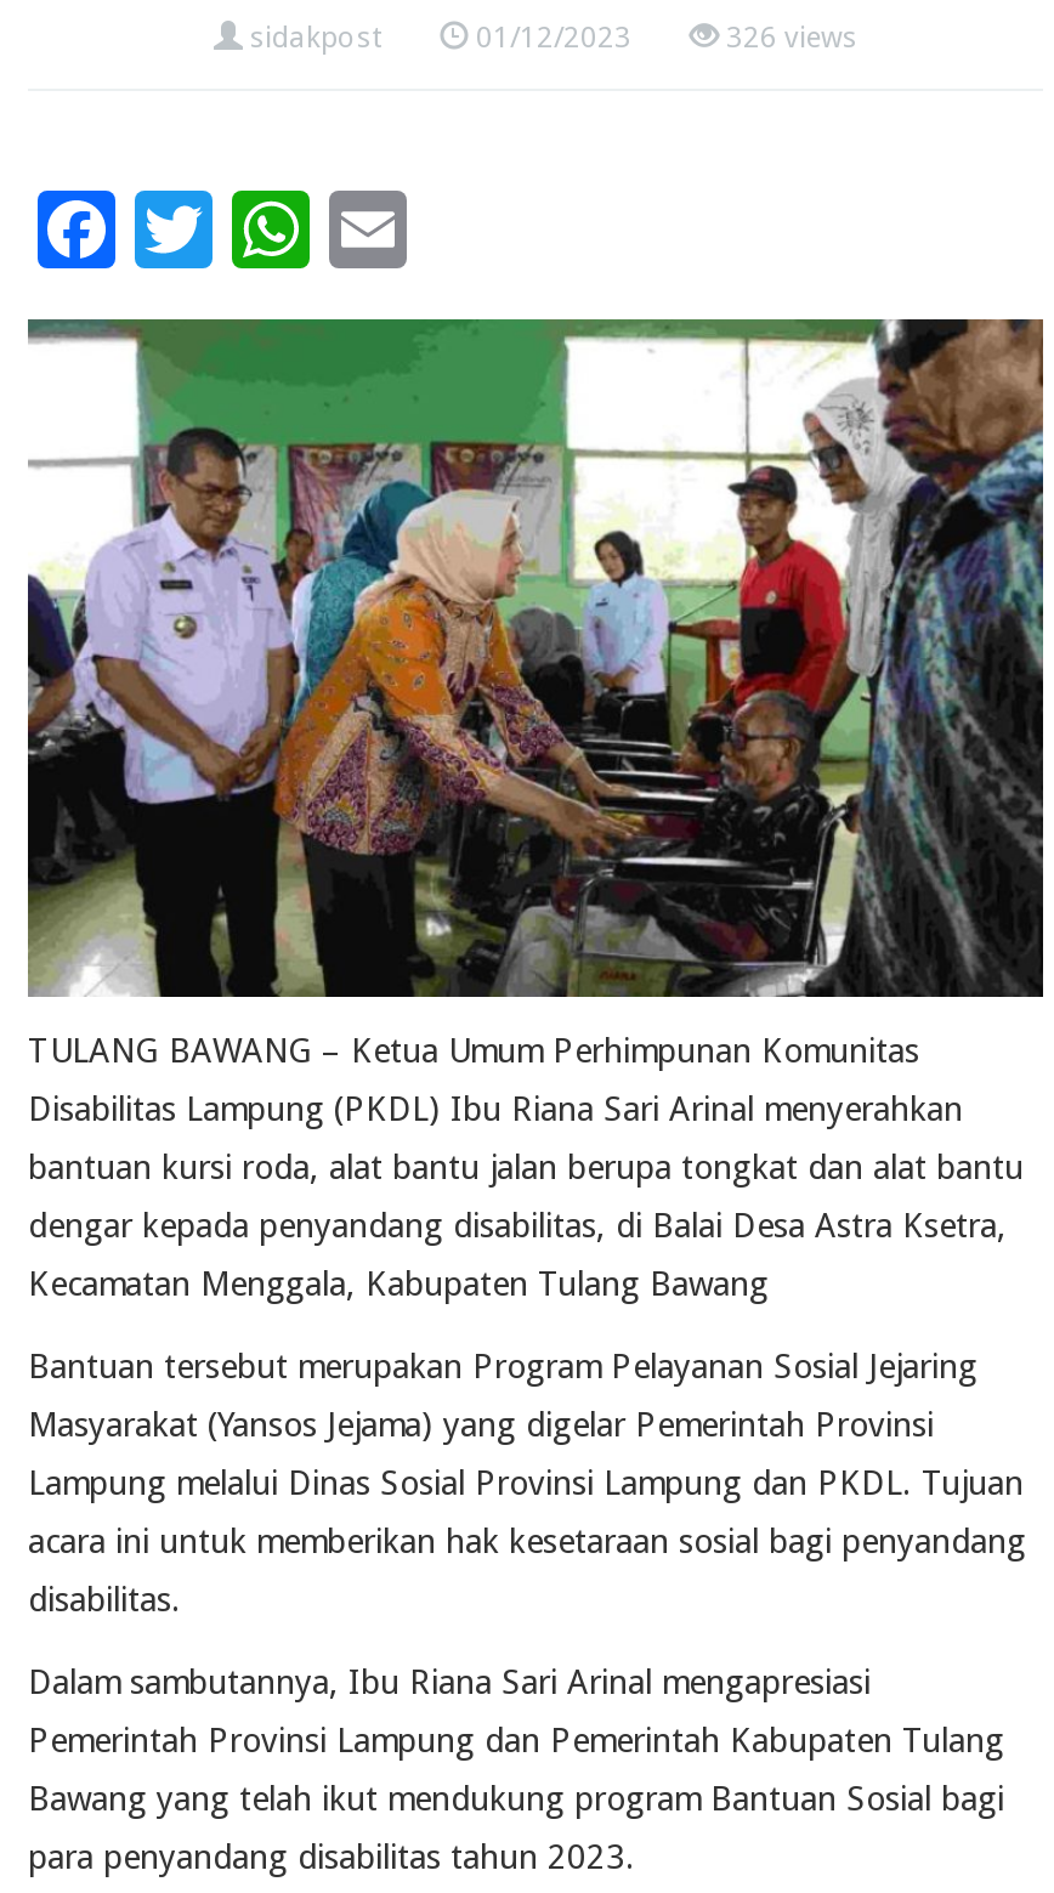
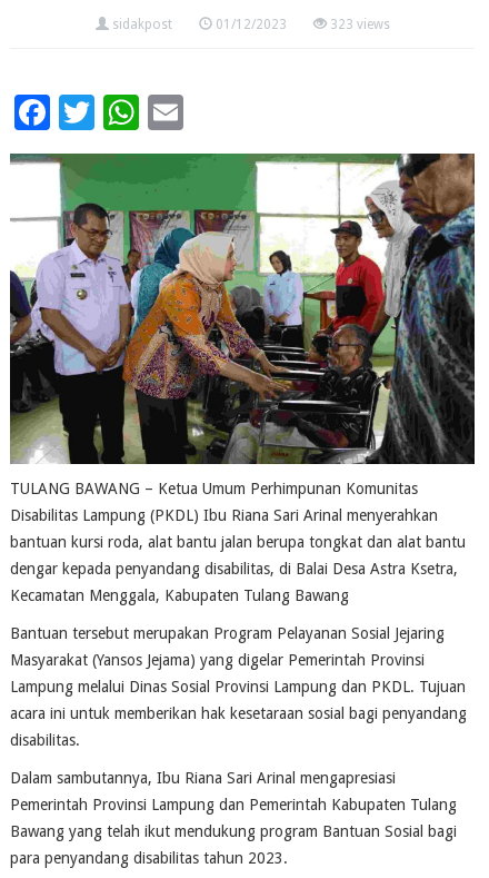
[719,22,857,56] 326 views -> [326,17,390,33] 323 views

